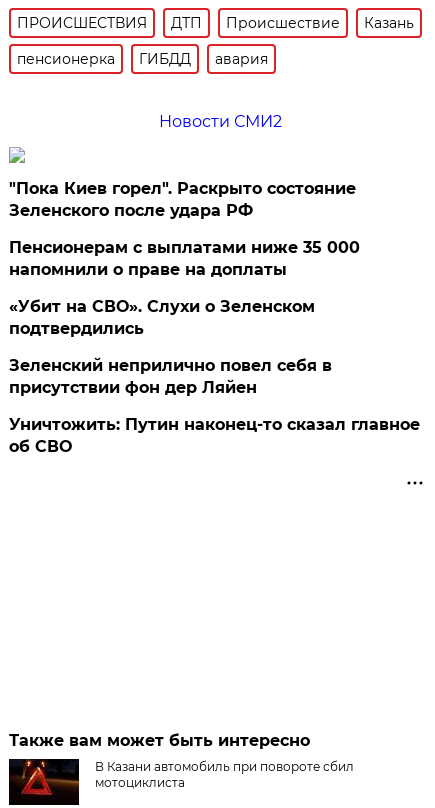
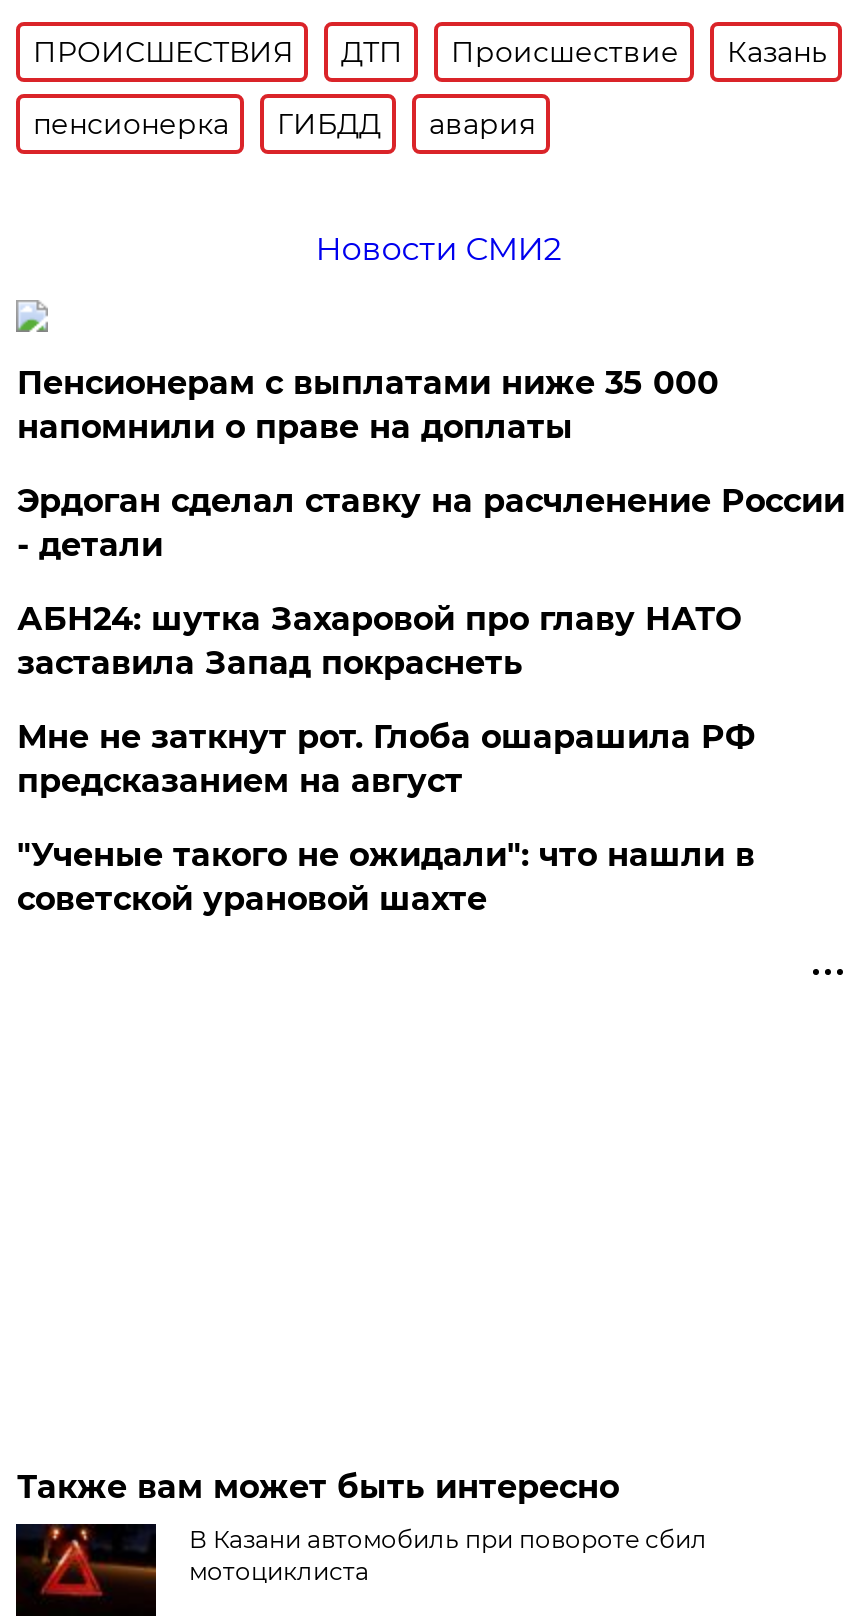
[9,179,356,220] "Пока Киев горел". Раскрыто состояние | Зеленского после удара РФ -> none
moved [9,238,360,279] -> [17,364,719,446]: Пенсионерам с выплатами ниже 35 000 | напомнили о праве на доплаты
[9,297,420,456] «Убит на СВО». Слухи о Зеленском | подтвердились | Зеленский неприлично повел cебя в | присутствии фон дер Ляйен | Уничтожить: Путин наконец-то сказал главное | об СВО -> [17,482,845,918] Эрдоган сделал ставку на расчленение России | - детали | АБН24: шутка Захаровой про главу НАТО | заставила Запад покраснеть | Мне не заткнут рот. Глоба ошарашила РФ | предсказанием на август | "Ученые такого не ожидали": что нашли в | советской урановой шахте

